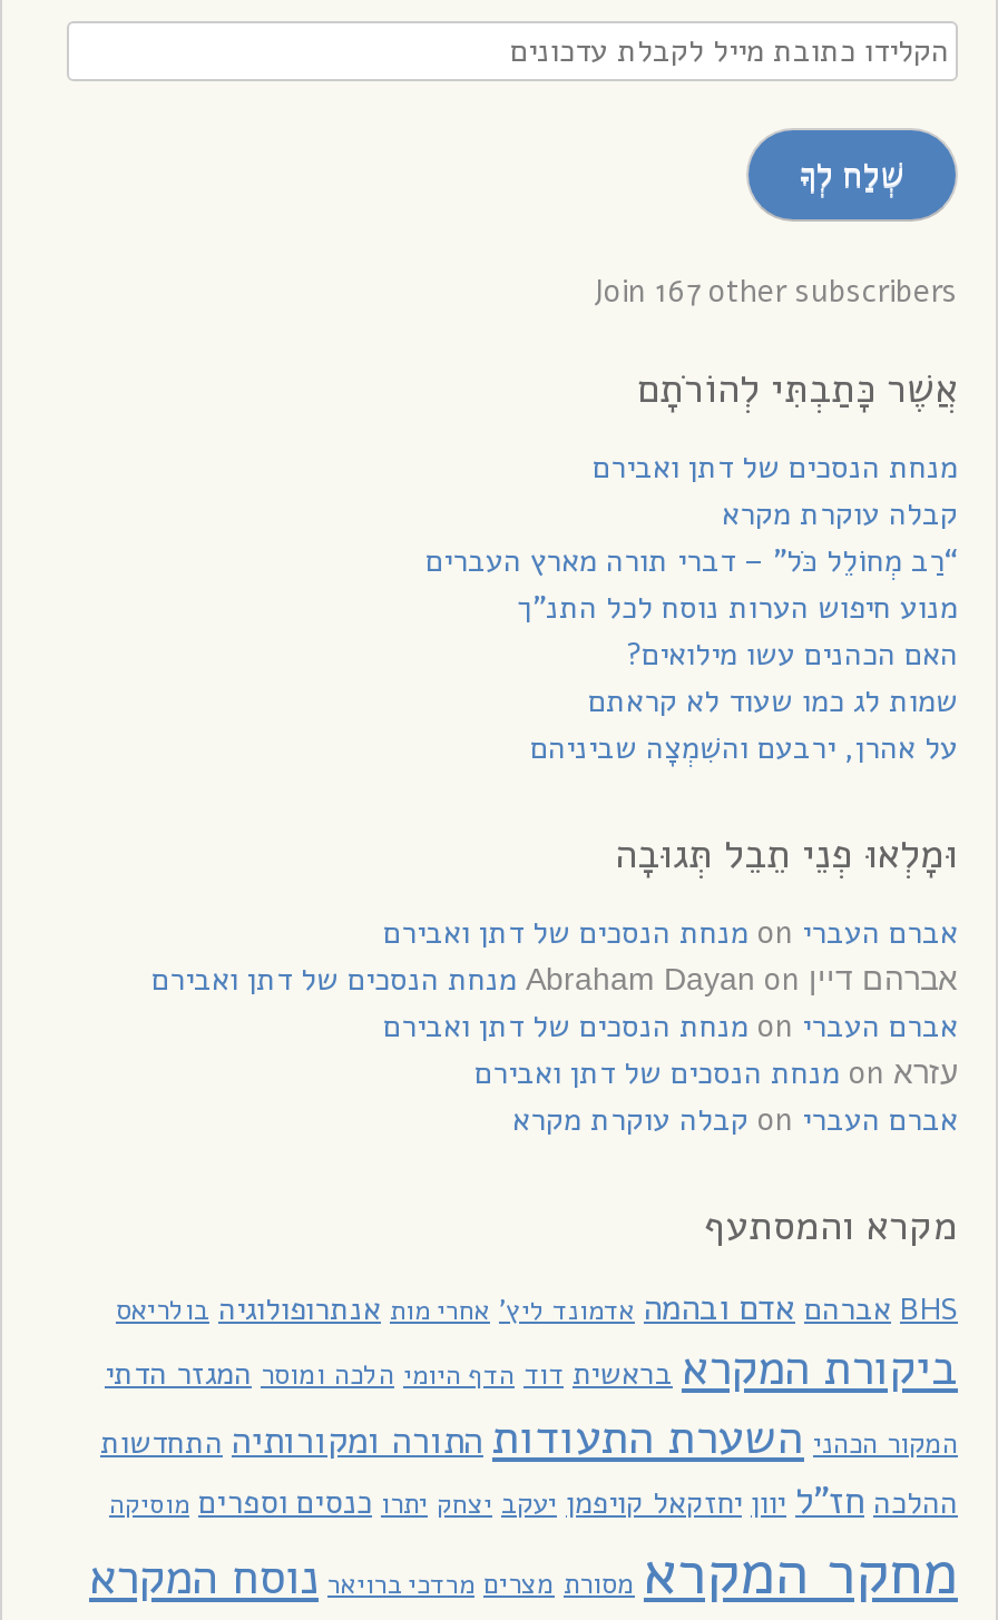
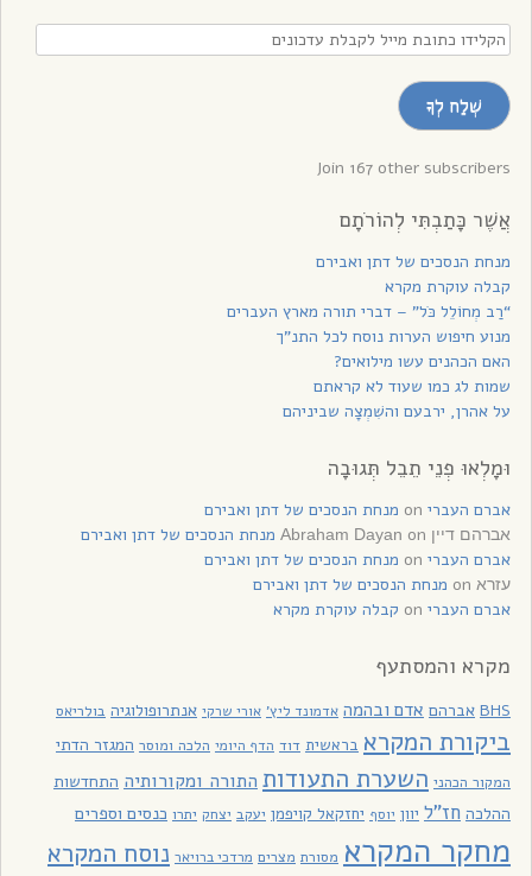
[116,1284,958,1331] BHS אברהם אדם ובהמה אדמונד ליץ' אחרי מות אנתרופולוגיה בולריאס -> [56,697,511,722] BHS אברהם אדם ובהמה אדמונד ליץ' אורי שרקי אנתרופולוגיה בולריאס
[109,1475,958,1526] ההלכה חז"ל יוון יחזקאל קויפמן יעקב יצחק יתרו כנסים וספרים מוסיקה -> [75,799,511,826] ההלכה חז"ל יוון יוסף יחזקאל קויפמן יעקב יצחק יתרו כנסים וספרים

